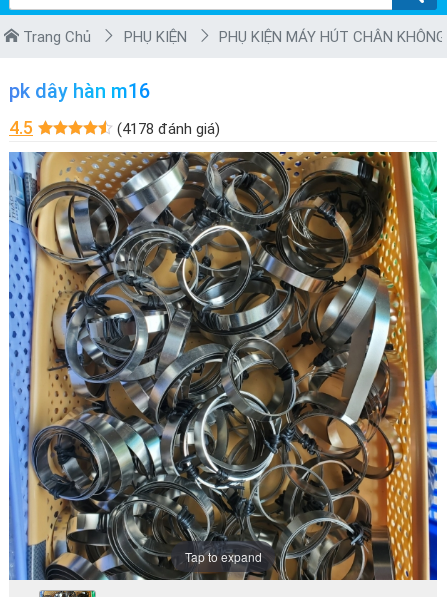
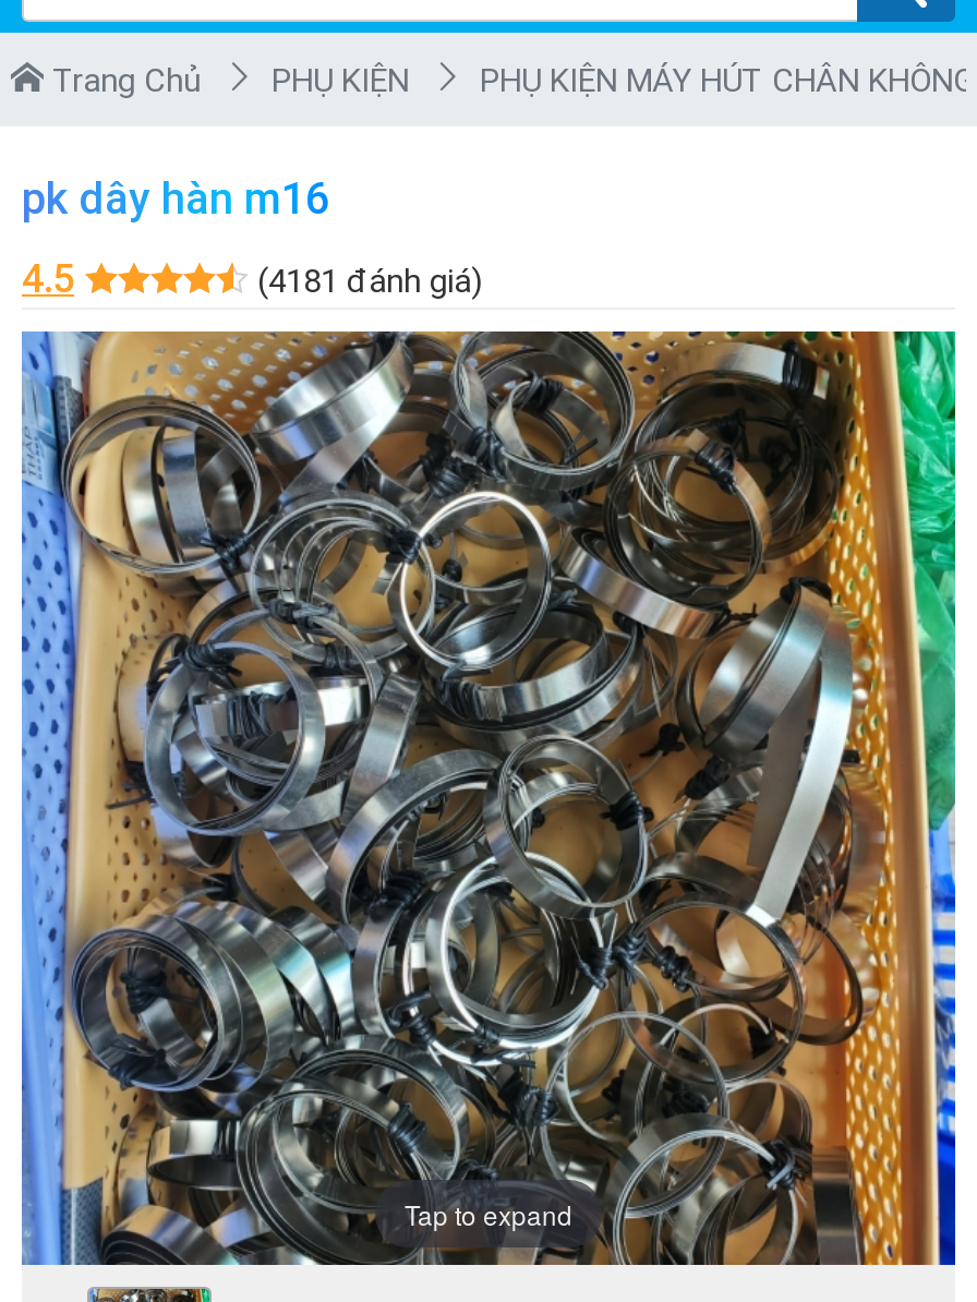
[113,120,220,138] (4178 đánh giá) -> [249,262,482,301] (4181 đánh giá)

